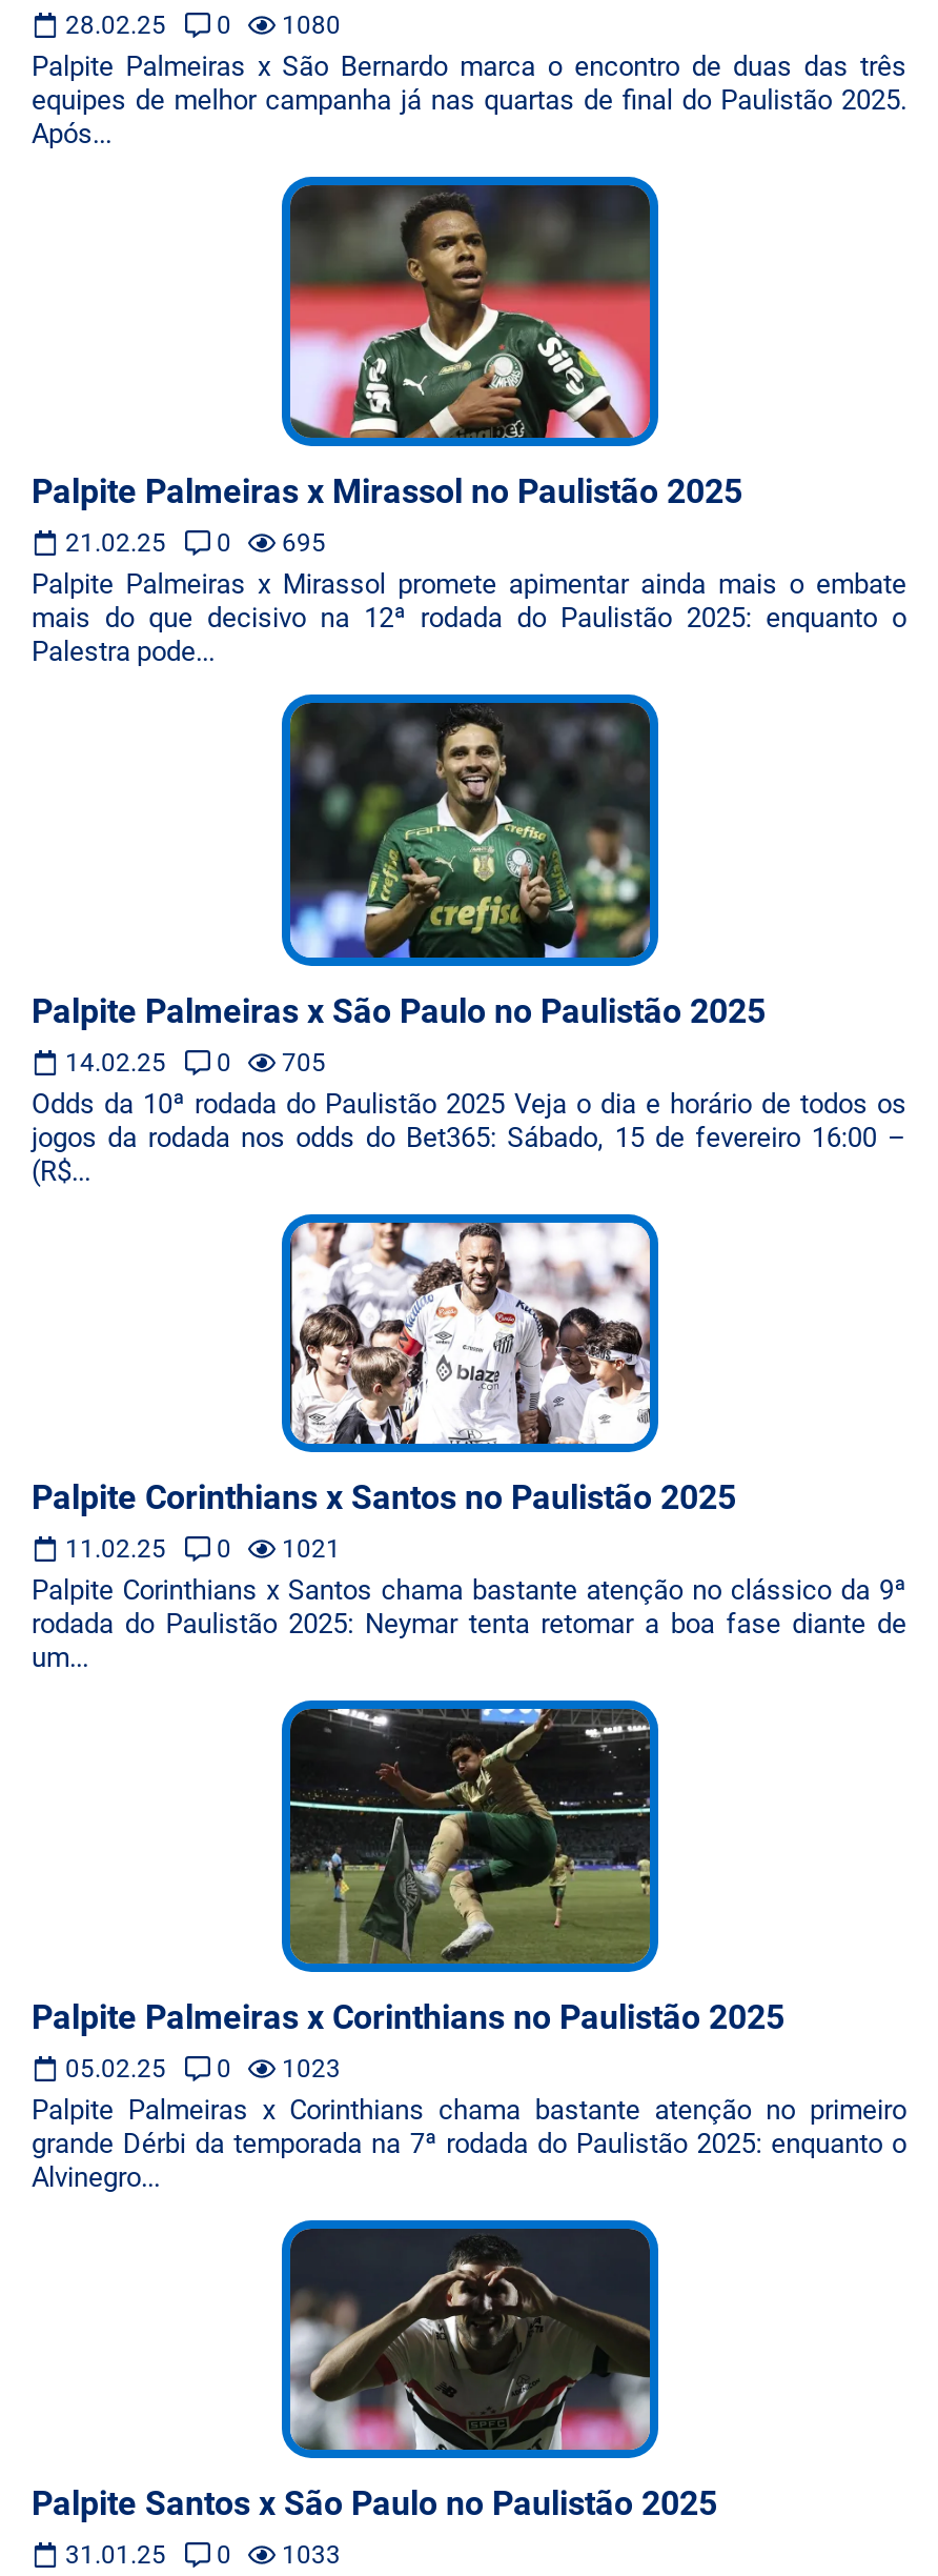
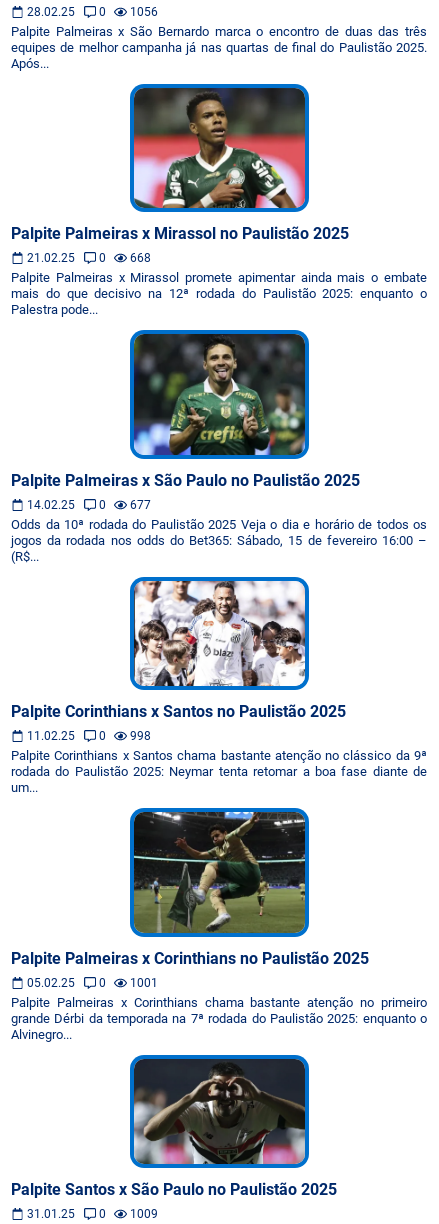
[65,10,341,39] 28.02.25 0 1080 -> [27,5,158,19] 28.02.25 0 1056
[65,529,326,558] 21.02.25 0 695 -> [27,251,151,265] 21.02.25 0 668
[65,1048,326,1077] 14.02.25 0 705 -> [27,498,151,512] 14.02.25 0 677
[65,1534,341,1564] 11.02.25 0 1021 -> [27,729,151,743] 11.02.25 0 998
[65,2053,341,2083] 05.02.25 0 1023 -> [27,976,158,990] 05.02.25 0 1001
[65,2540,341,2569] 31.01.25 0 1033 -> [27,1207,158,1221] 31.01.25 0 1009

